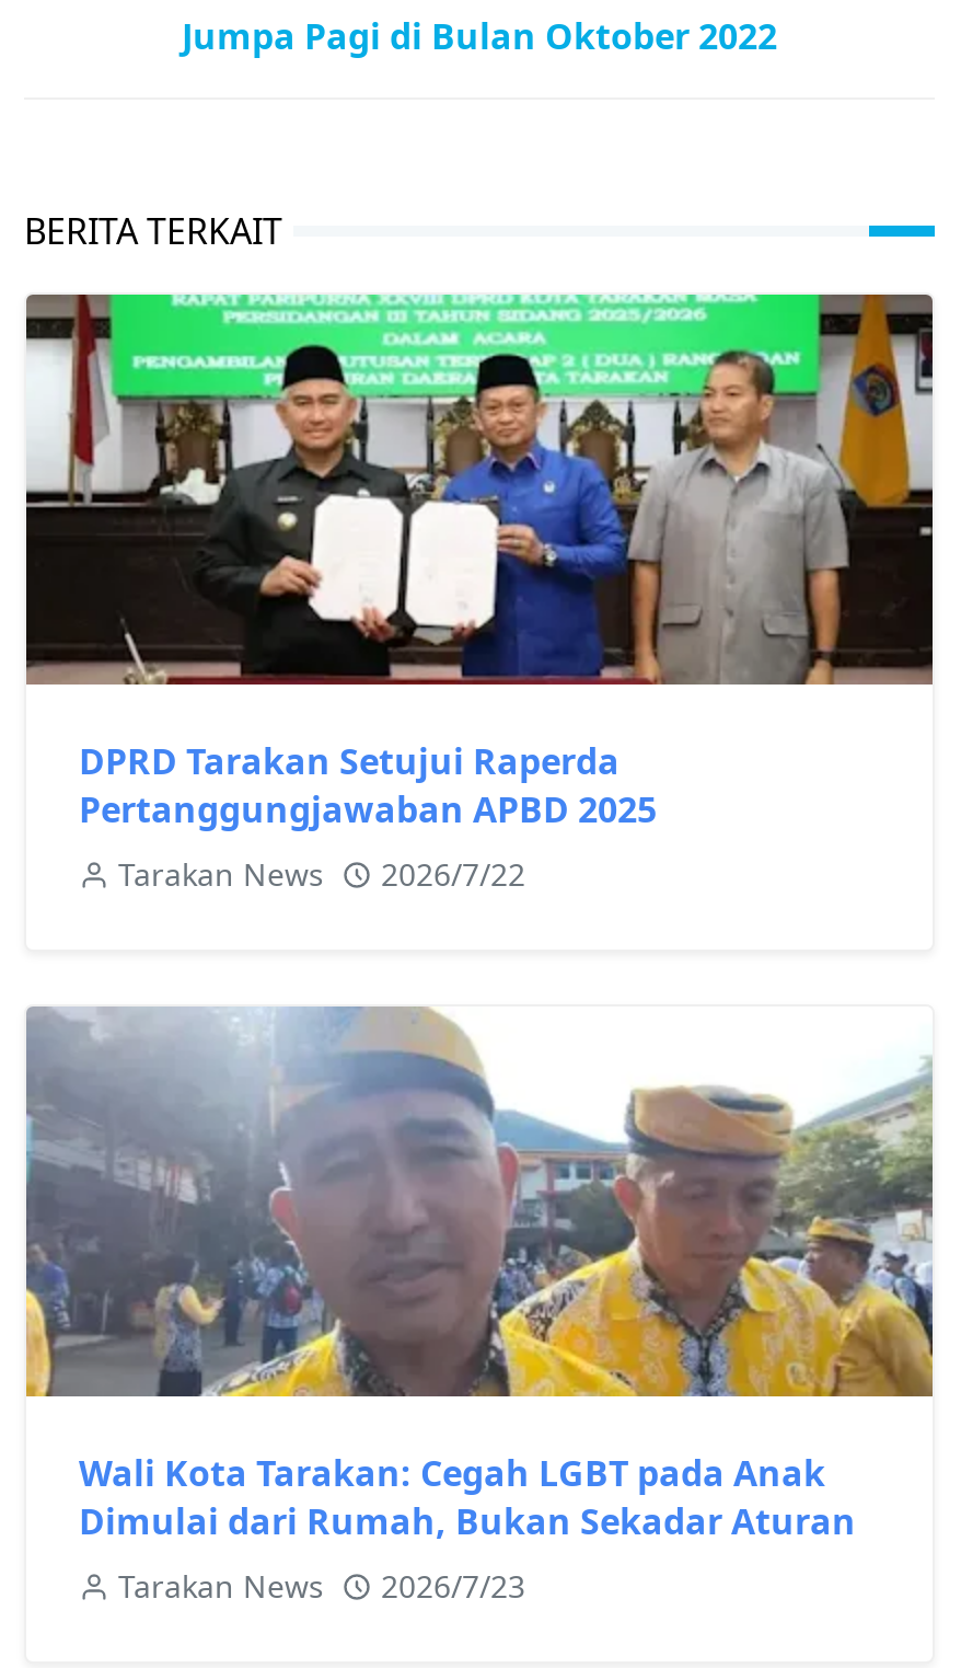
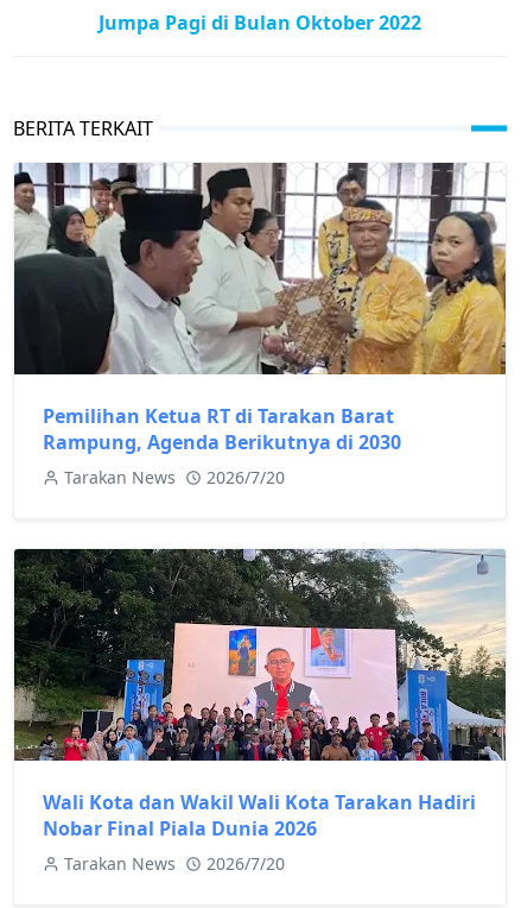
[24,292,935,833] [image] | DPRD Tarakan Setujui Raperda | Pertanggungjawaban APBD 2025 -> [13,162,507,455] [image] | Pemilihan Ketua RT di Tarakan Barat | Rampung, Agenda Berikutnya di 2030
[118,853,525,894] Tarakan News 2026/7/22 -> [64,466,285,488] Tarakan News 2026/7/20
[24,1006,935,1545] [image] | Wali Kota Tarakan: Cegah LGBT pada Anak | Dimulai dari Rumah, Bukan Sekadar Aturan -> [13,548,507,841] [image] | Wali Kota dan Wakil Wali Kota Tarakan Hadiri | Nobar Final Piala Dunia 2026
[118,1564,525,1606] Tarakan News 2026/7/23 -> [64,852,285,874] Tarakan News 2026/7/20

